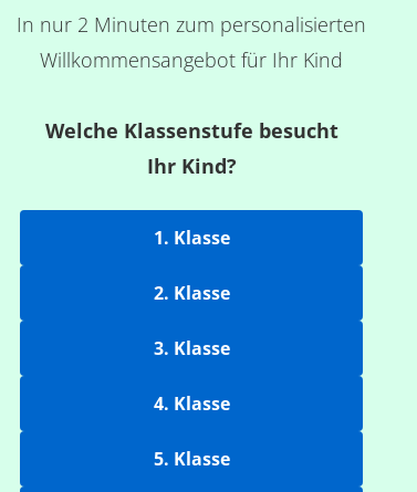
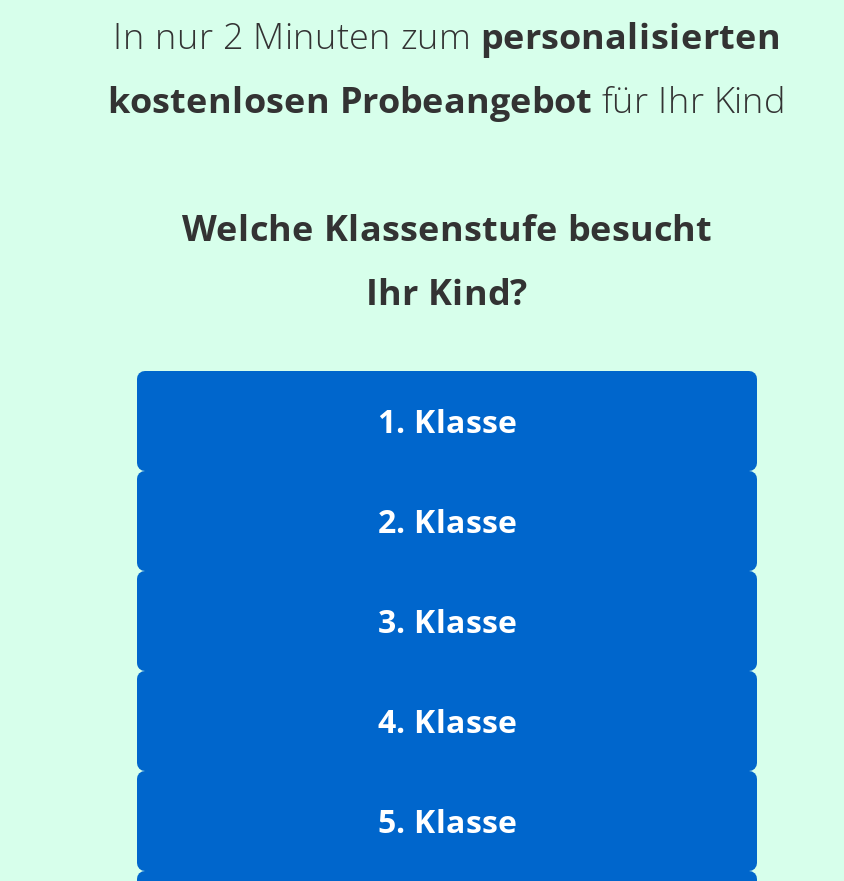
[40,46,343,73] Willkommensangebot für Ihr Kind -> [108,75,786,123] kostenlosen Probeangebot für Ihr Kind

